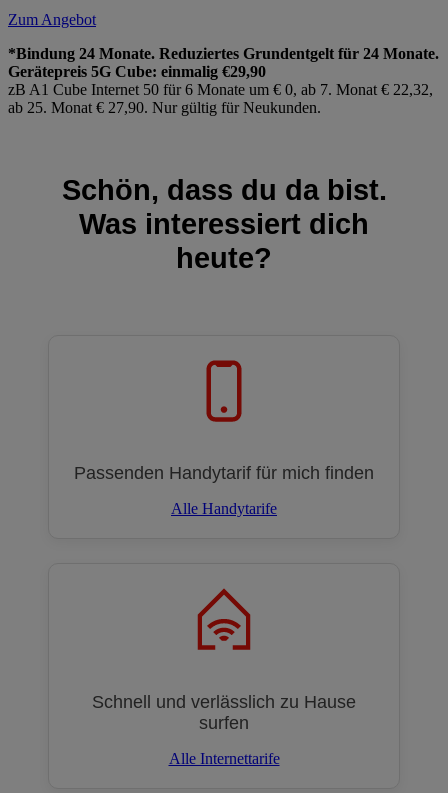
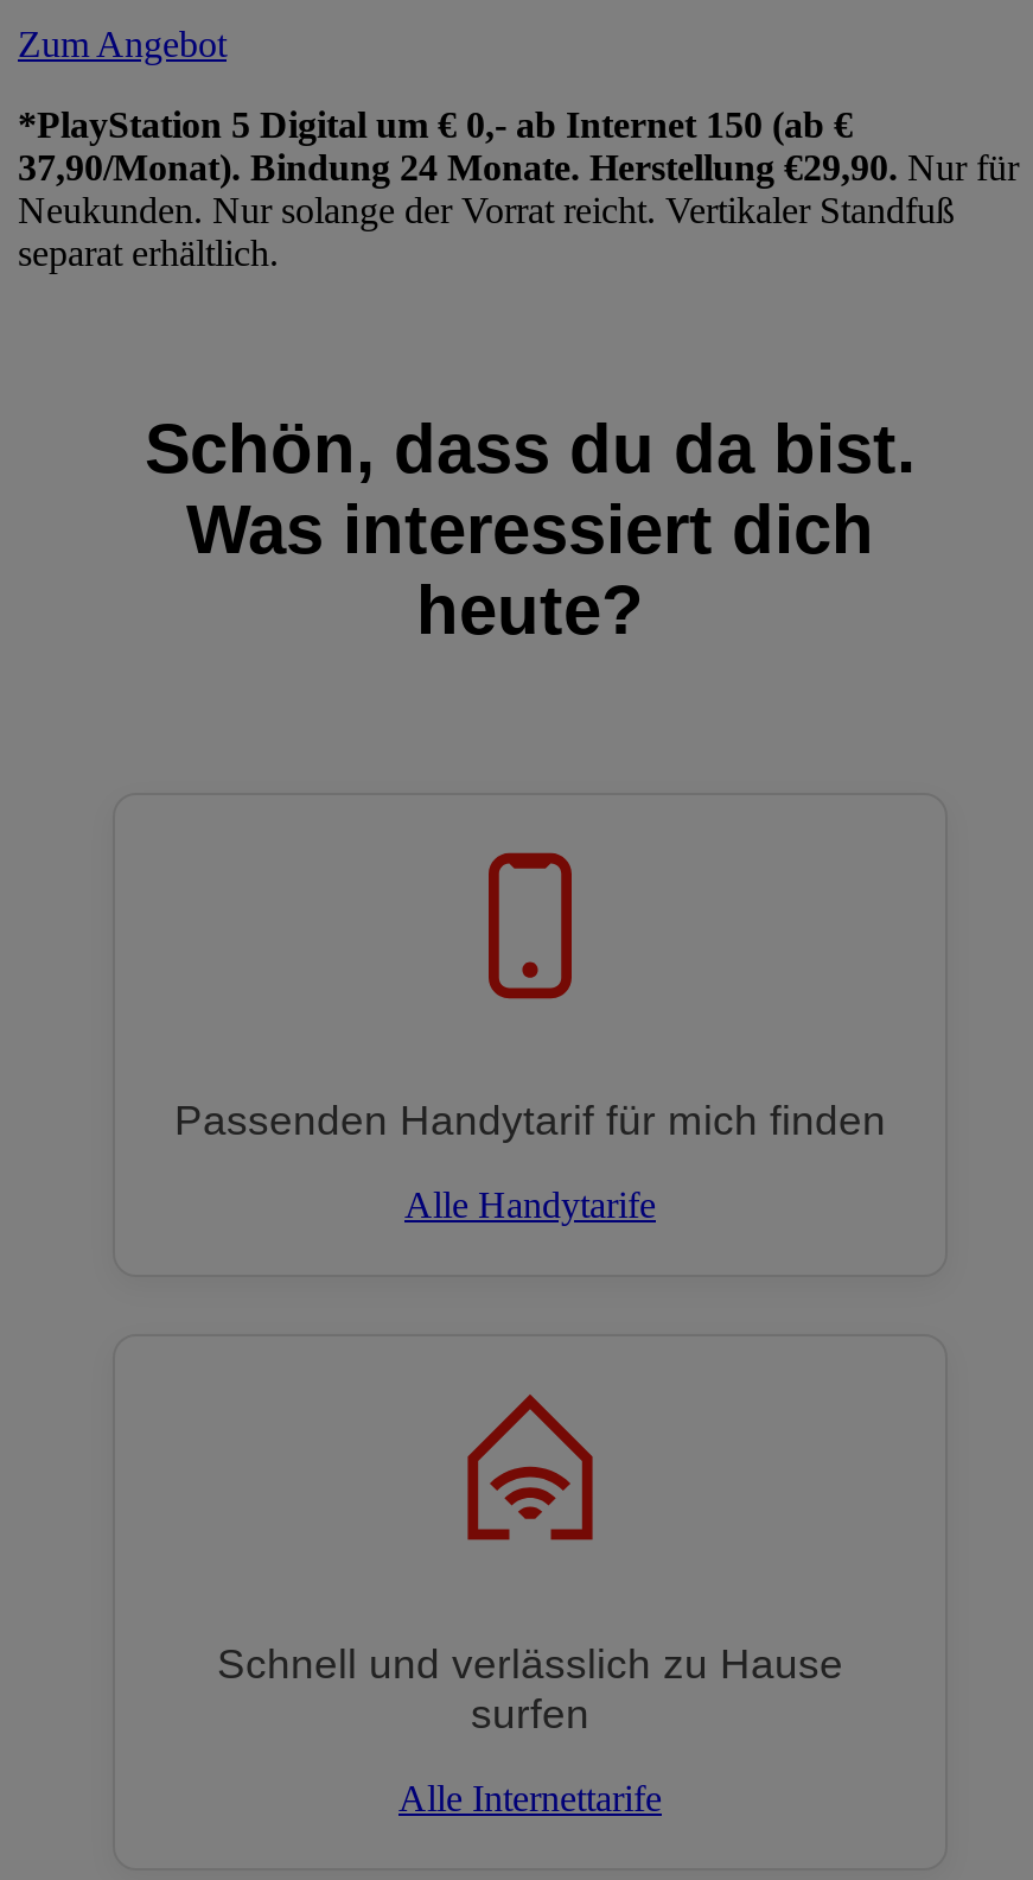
[8,45,439,116] *Bindung 24 Monate. Reduziertes Grundentgelt für 24 Monate. | Gerätepreis 5G Cube: einmalig €29,90 | zB A1 Cube Internet 50 für 6 Monate um € 0, ab 7. Monat € 22,32, | ab 25. Monat € 27,90. Nur gültig für Neukunden. -> [18,104,1019,273] *PlayStation 5 Digital um € 0,- ab Internet 150 (ab € | 37,90/Monat). Bindung 24 Monate. Herstellung €29,90. Nur für | Neukunden. Nur solange der Vorrat reicht. Vertikaler Standfuß | separat erhältlich.

